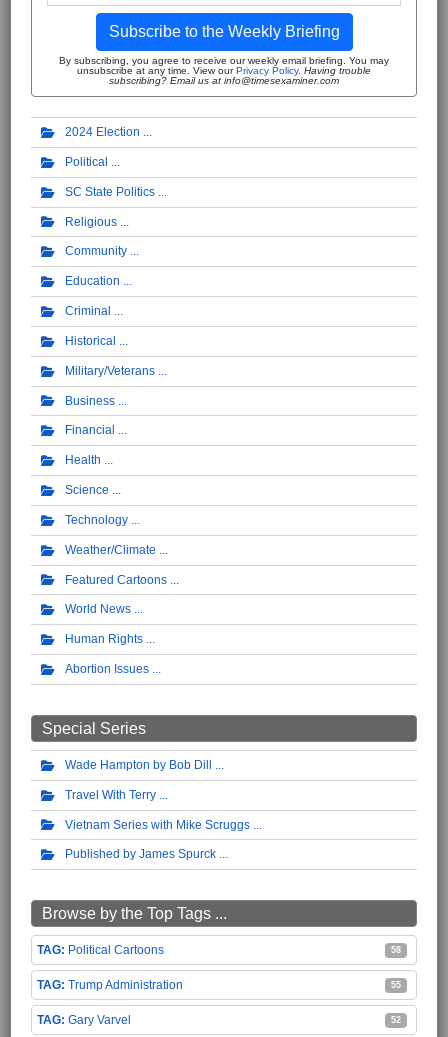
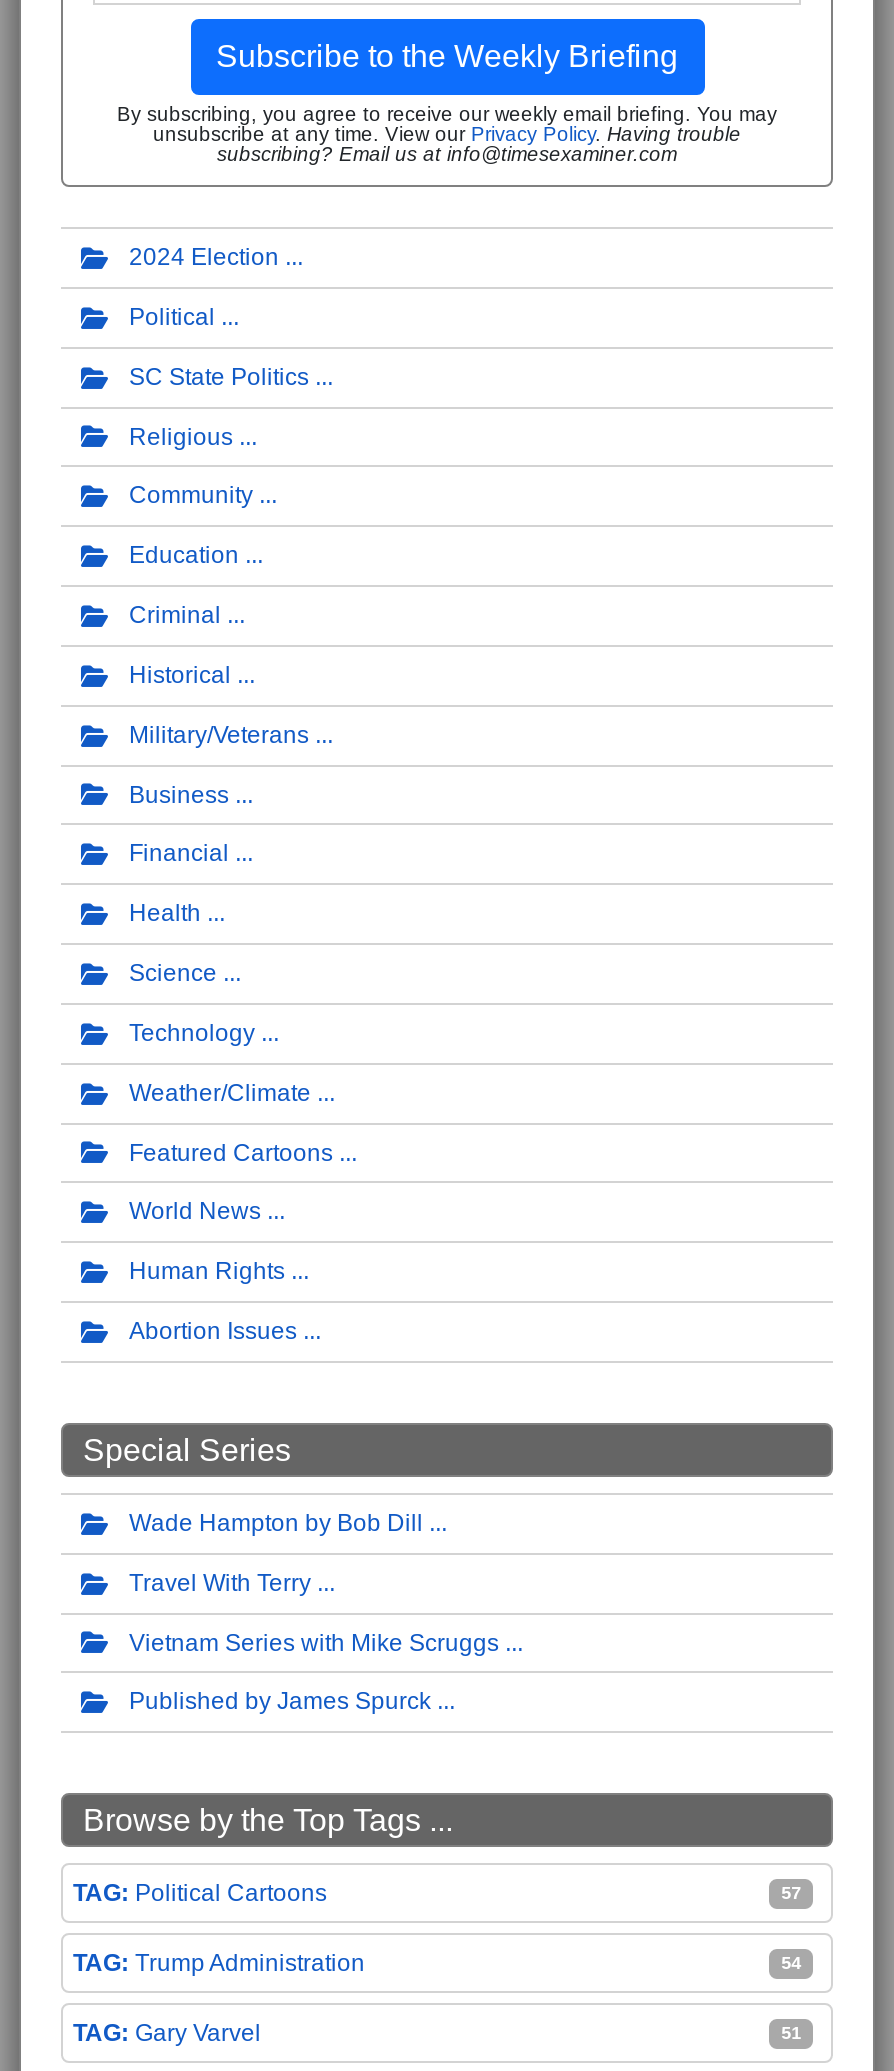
[391,945,401,955] 58 -> [781,1884,801,1904] 57
[391,980,401,990] 55 -> [781,1954,801,1974] 54
[391,1015,401,1025] 52 -> [781,2024,801,2044] 51

